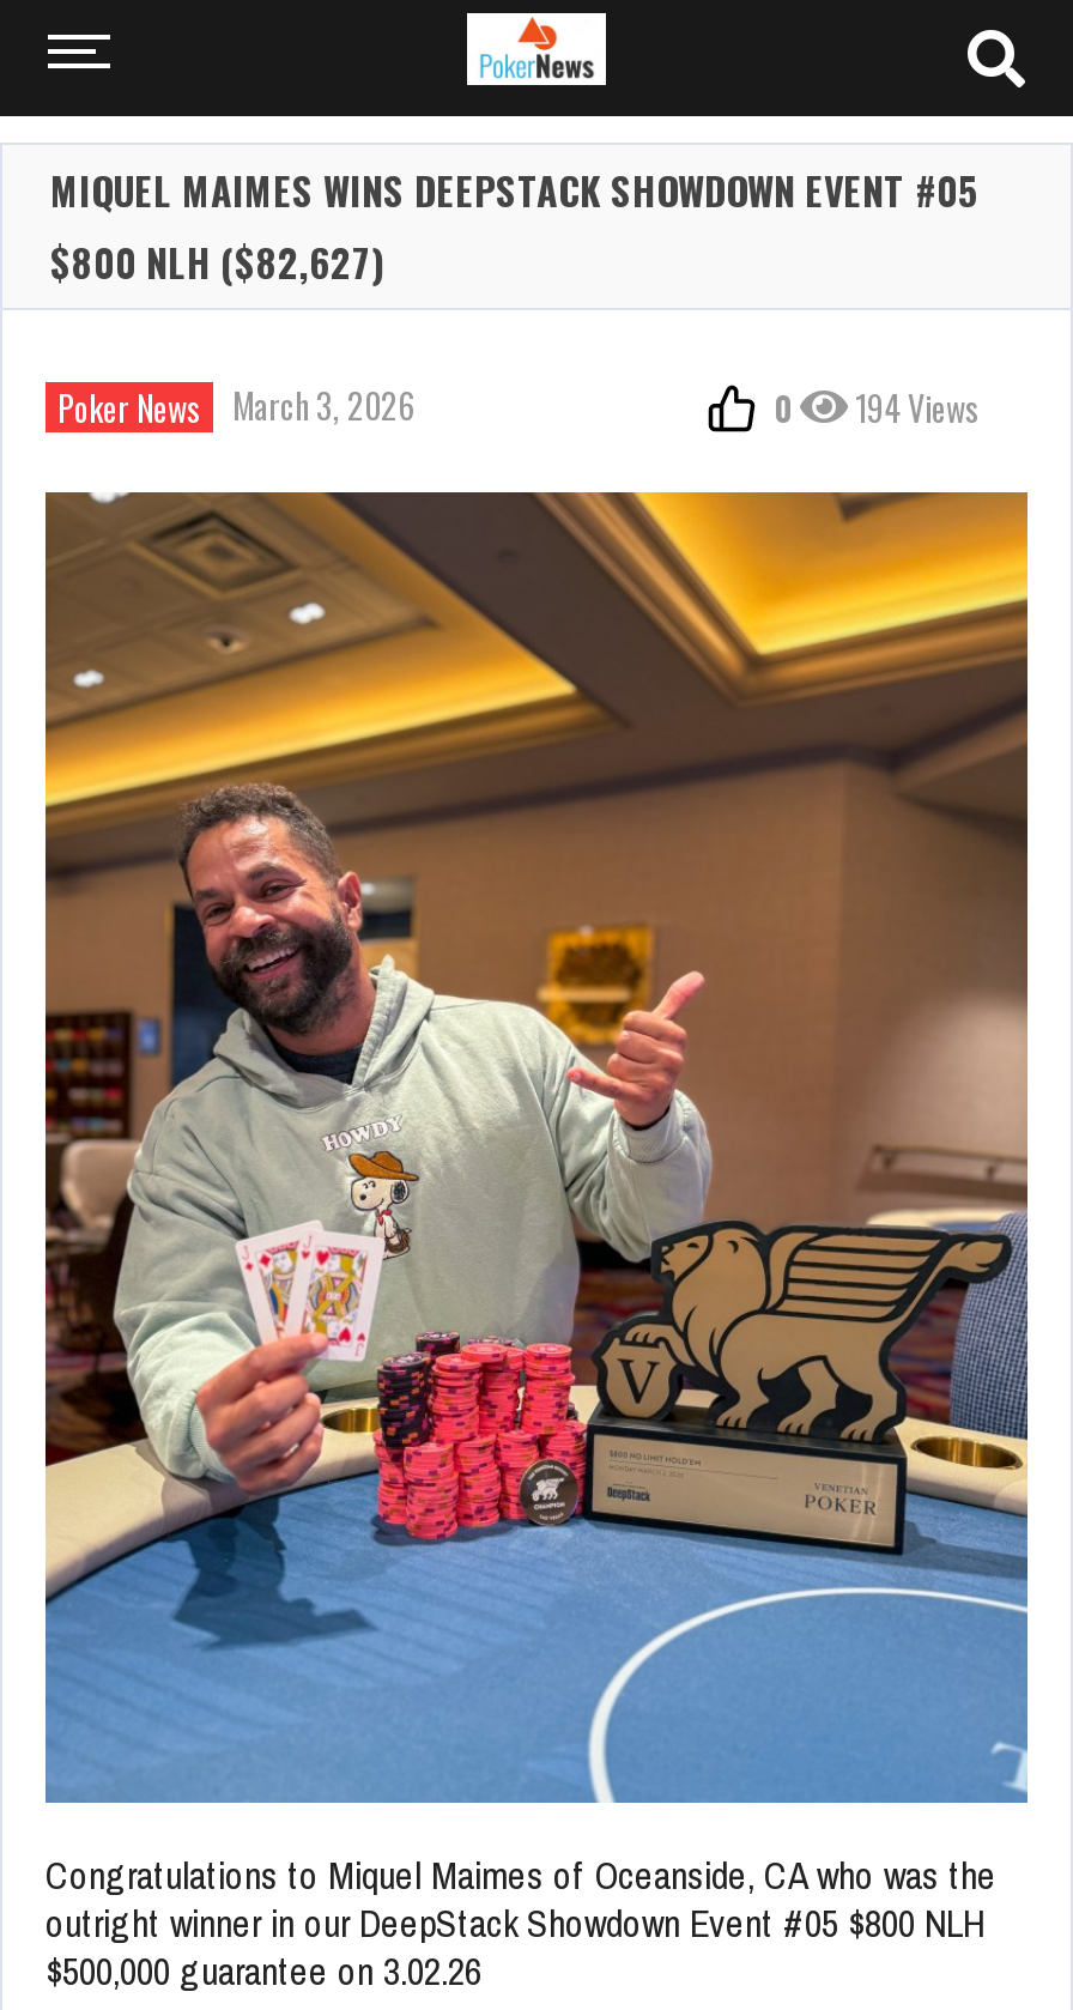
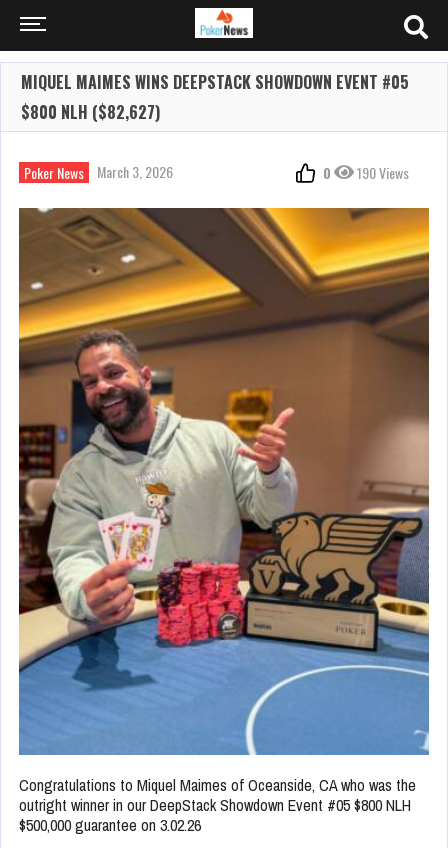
[774,382,980,432] 0 194 Views -> [323,162,409,183] 0 190 Views

